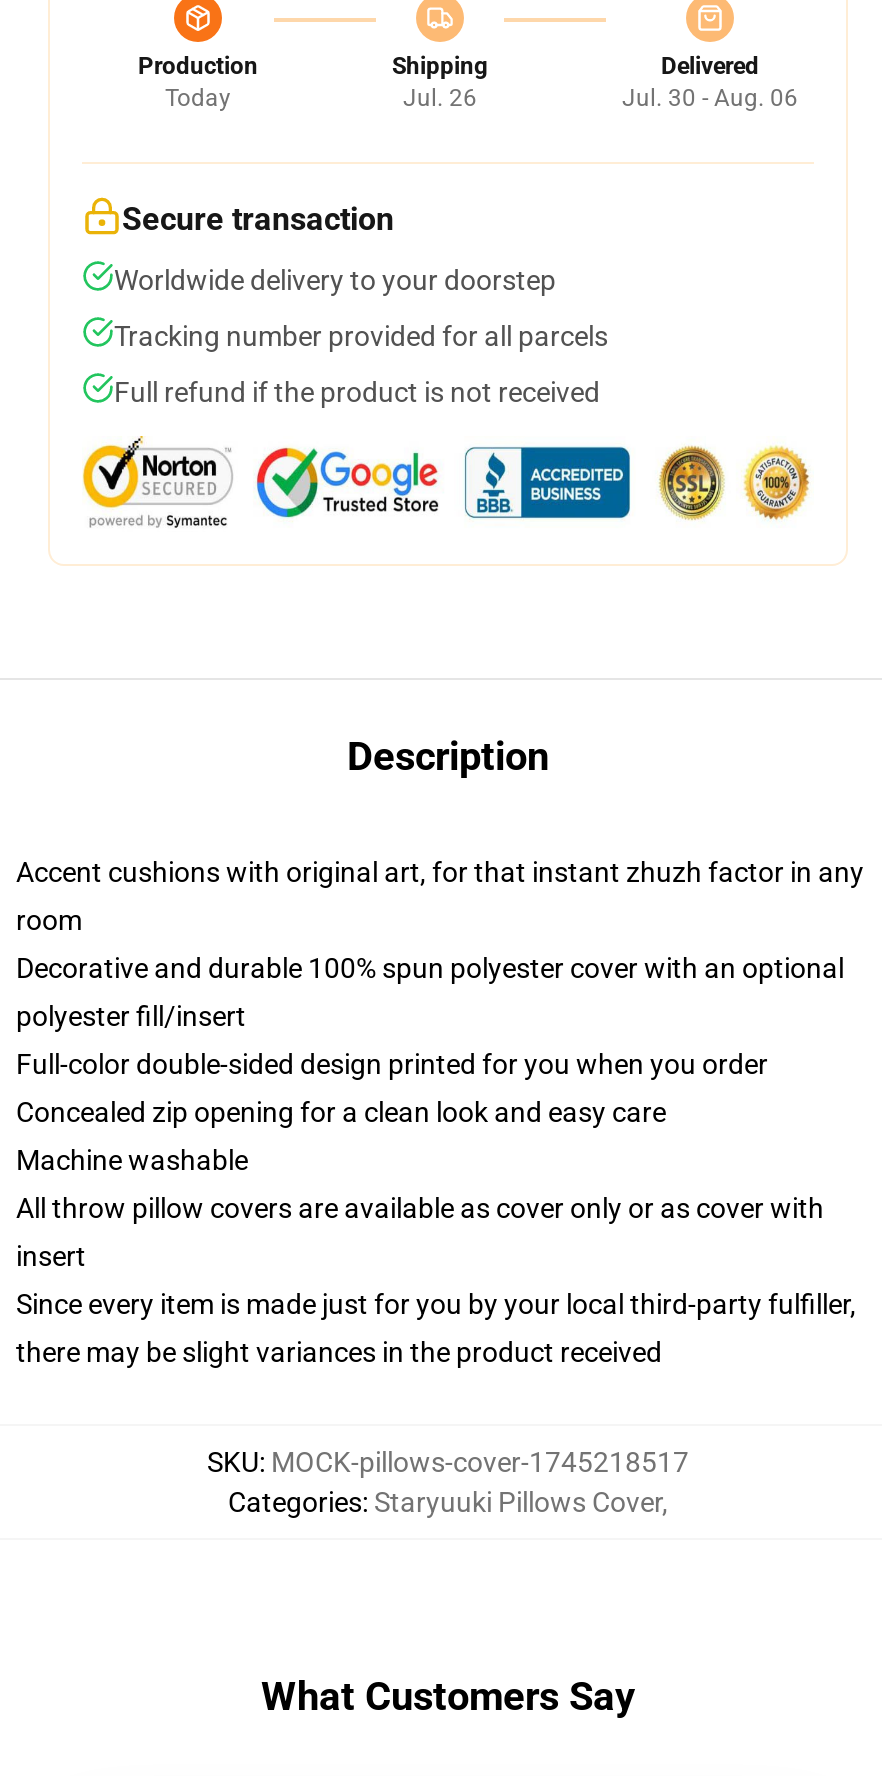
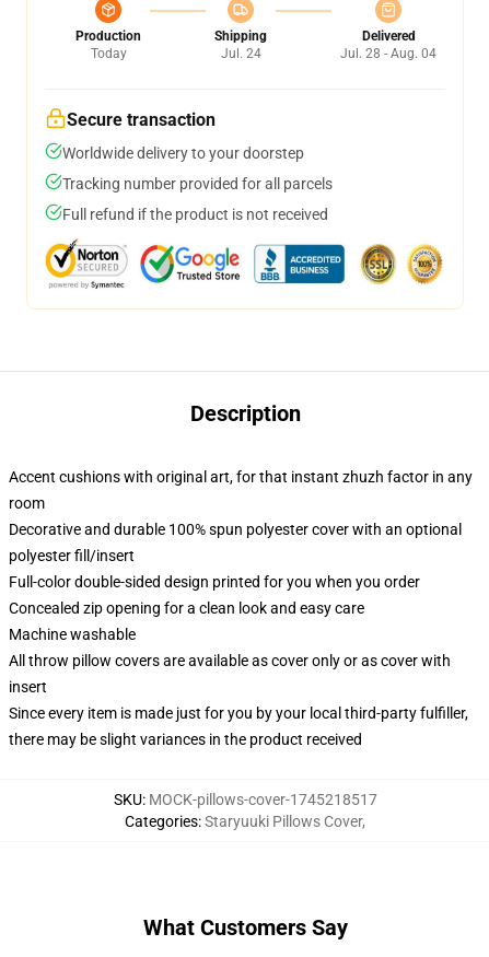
[403,84,477,112] Jul. 26 -> [220,46,261,61] Jul. 24
[622,84,798,112] Jul. 30 - Aug. 06 -> [340,46,436,61] Jul. 28 - Aug. 04

